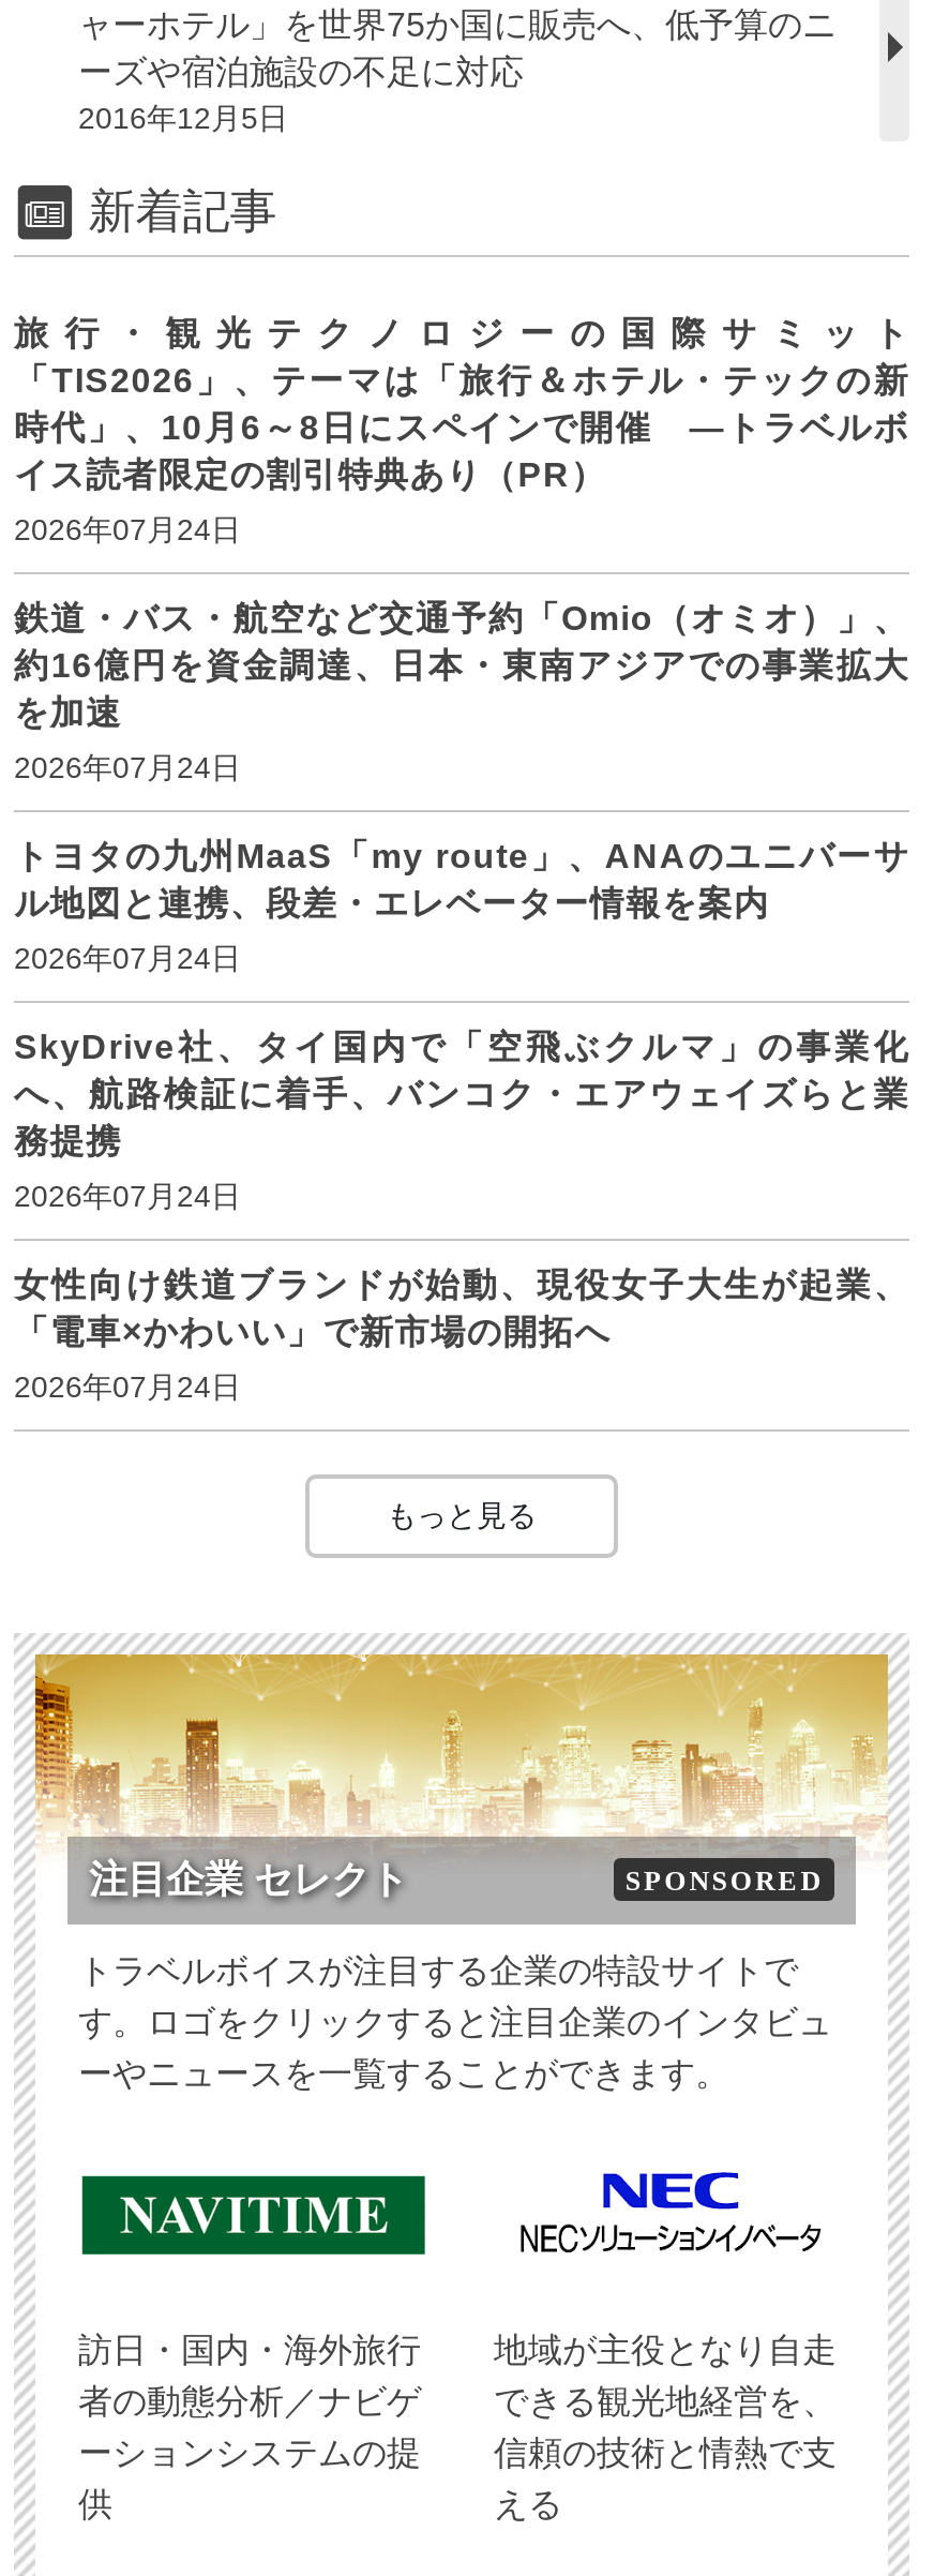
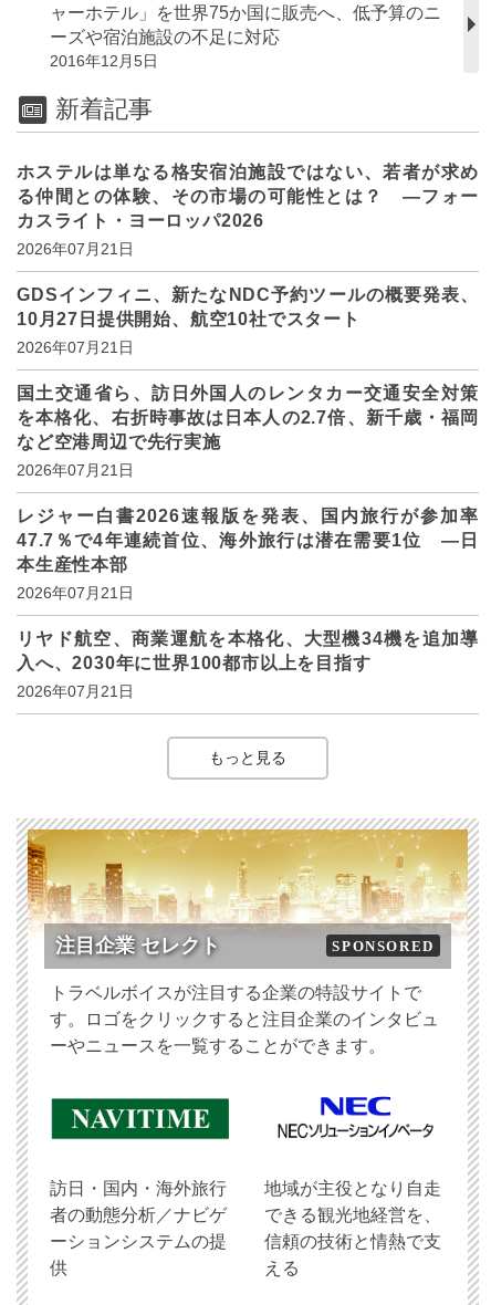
[14,316,909,494] 旅行・観光テクノロジーの国際サミット | 「TIS2026」、テーマは「旅行＆ホテル・テックの新 | 時代」、10月6～8日にスペインで開催 ―トラベルボ | イス読者限定の割引特典あり（PR） -> [17,163,479,231] ホステルは単なる格安宿泊施設ではない、若者が求め | る仲間との体験、その市場の可能性とは？ ―フォー | カスライト・ヨーロッパ2026
[14,513,241,548] 2026年07月24日 -> [17,241,134,258] 2026年07月21日
[14,601,909,732] 鉄道・バス・航空など交通予約「Omio（オミオ）」、 | 約16億円を資金調達、日本・東南アジアでの事業拡大 | を加速 -> [17,286,479,329] GDSインフィニ、新たなNDC予約ツールの概要発表、 | 10月27日提供開始、航空10社でスタート
[14,751,241,785] 2026年07月24日 -> [17,339,134,357] 2026年07月21日
[14,839,909,923] トヨタの九州MaaS「my route」、ANAのユニバーサ | ル地図と連携、段差・エレベーター情報を案内 -> [17,384,479,452] 国土交通省ら、訪日外国人のレンタカー交通安全対策 | を本格化、右折時事故は日本人の2.7倍、新千歳・福岡 | など空港周辺で先行実施
[14,942,241,976] 2026年07月24日 -> [17,462,134,479] 2026年07月21日
[14,1030,909,1160] SkyDrive社、タイ国内で「空飛ぶクルマ」の事業化 | へ、航路検証に着手、バンコク・エアウェイズらと業 | 務提携 -> [17,507,479,575] レジャー白書2026速報版を発表、国内旅行が参加率 | 47.7％で4年連続首位、海外旅行は潜在需要1位 ―日 | 本生産性本部
[14,1180,241,1214] 2026年07月24日 -> [17,584,134,602] 2026年07月21日
[14,1268,909,1351] 女性向け鉄道ブランドが始動、現役女子大生が起業、 | 「電車×かわいい」で新市場の開拓へ -> [17,630,479,673] リヤド航空、商業運航を本格化、大型機34機を追加導 | 入へ、2030年に世界100都市以上を目指す
[14,1371,241,1405] 2026年07月24日 -> [17,683,134,701] 2026年07月21日

